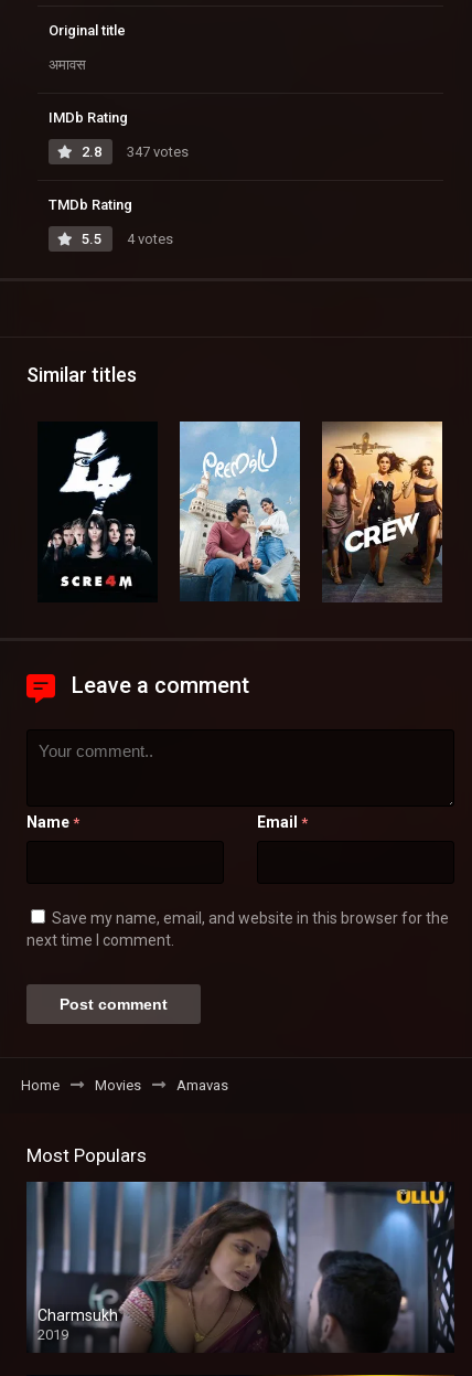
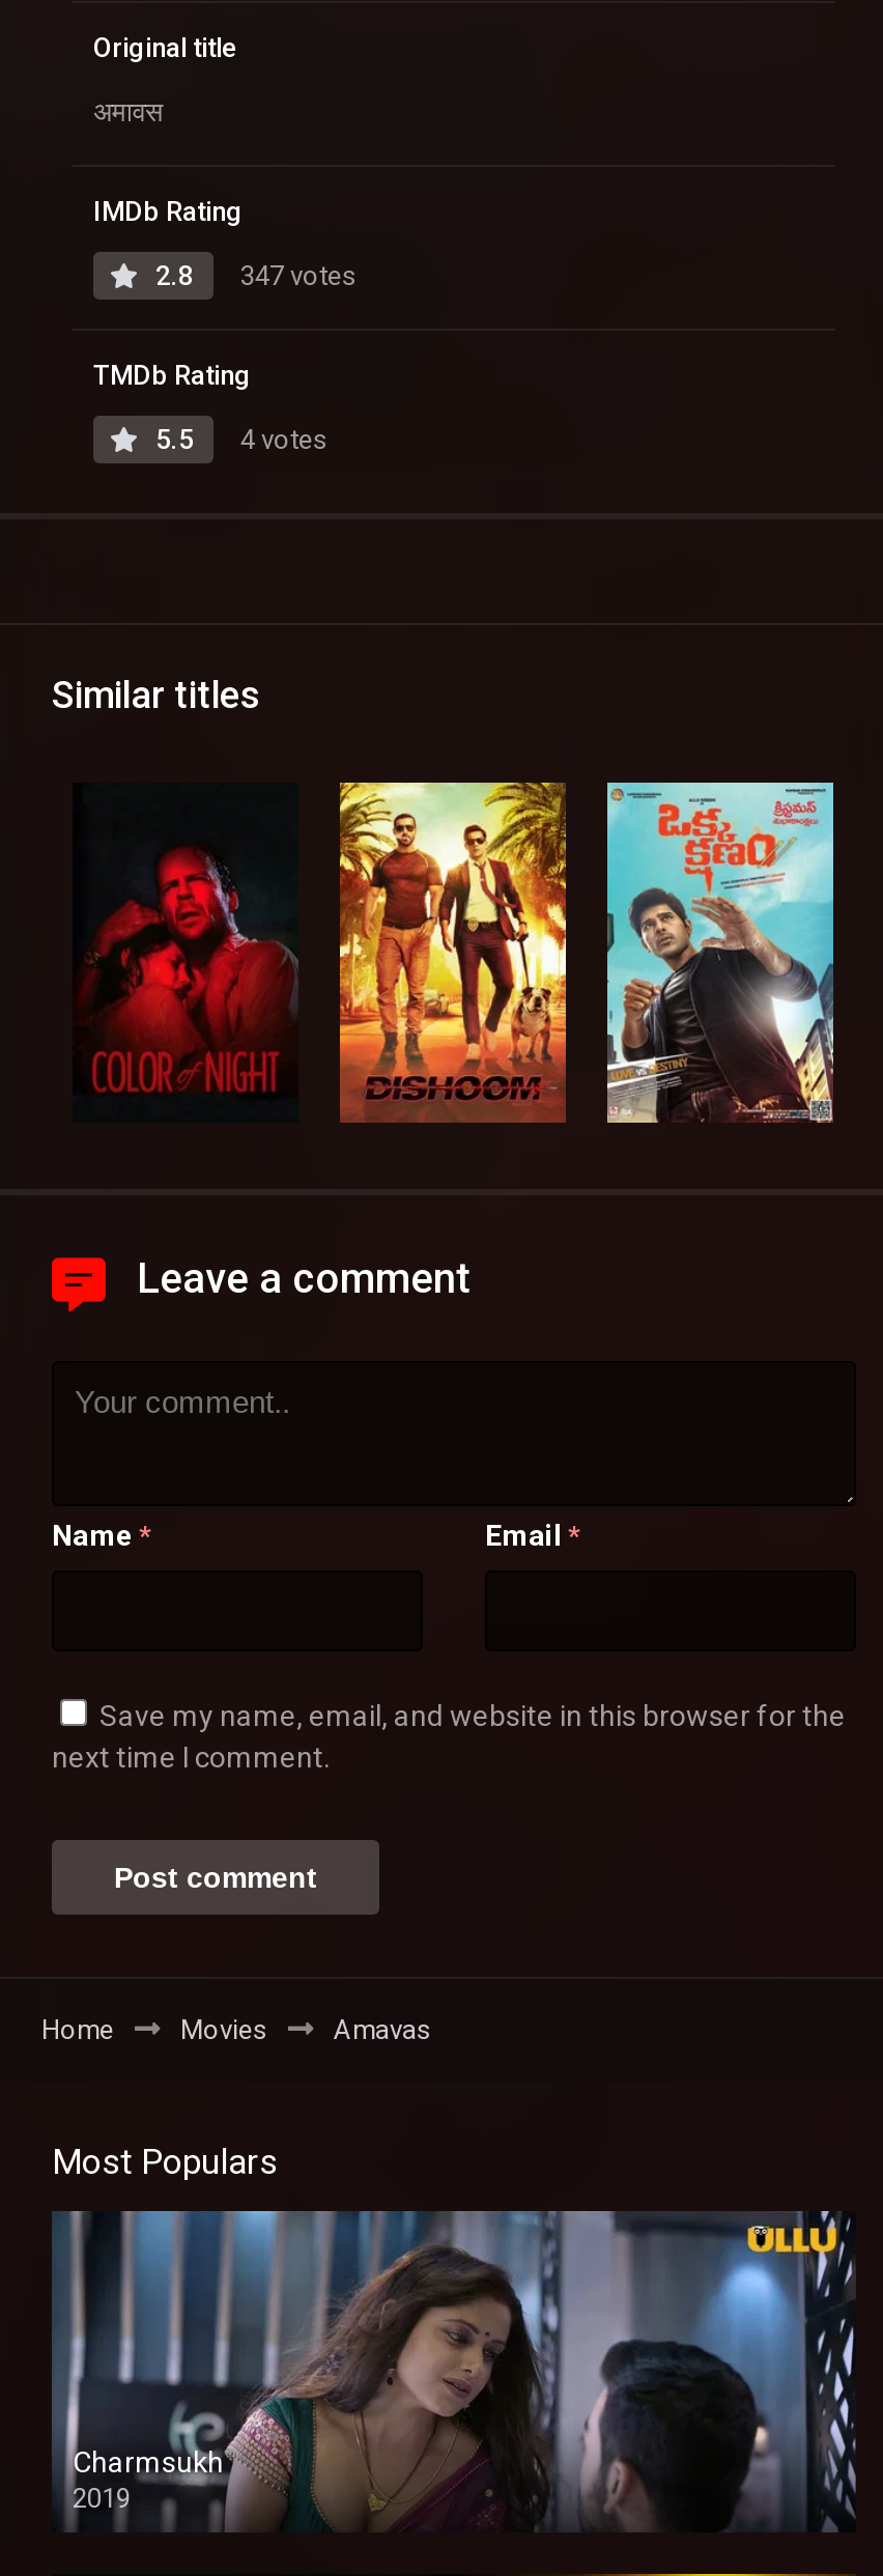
[179,420,301,602] [image] -> [338,781,568,1125] [image]
[321,420,443,602] [image] -> [605,781,835,1125] [image]
[40,429,158,589] [image] -> [77,799,298,1096] [image]

